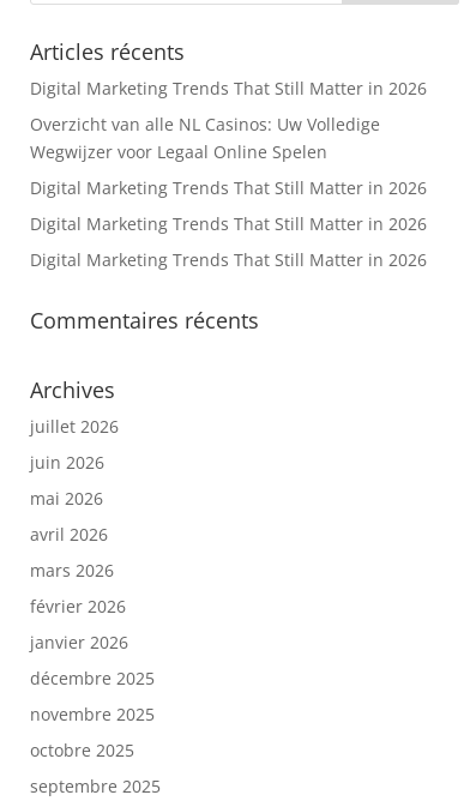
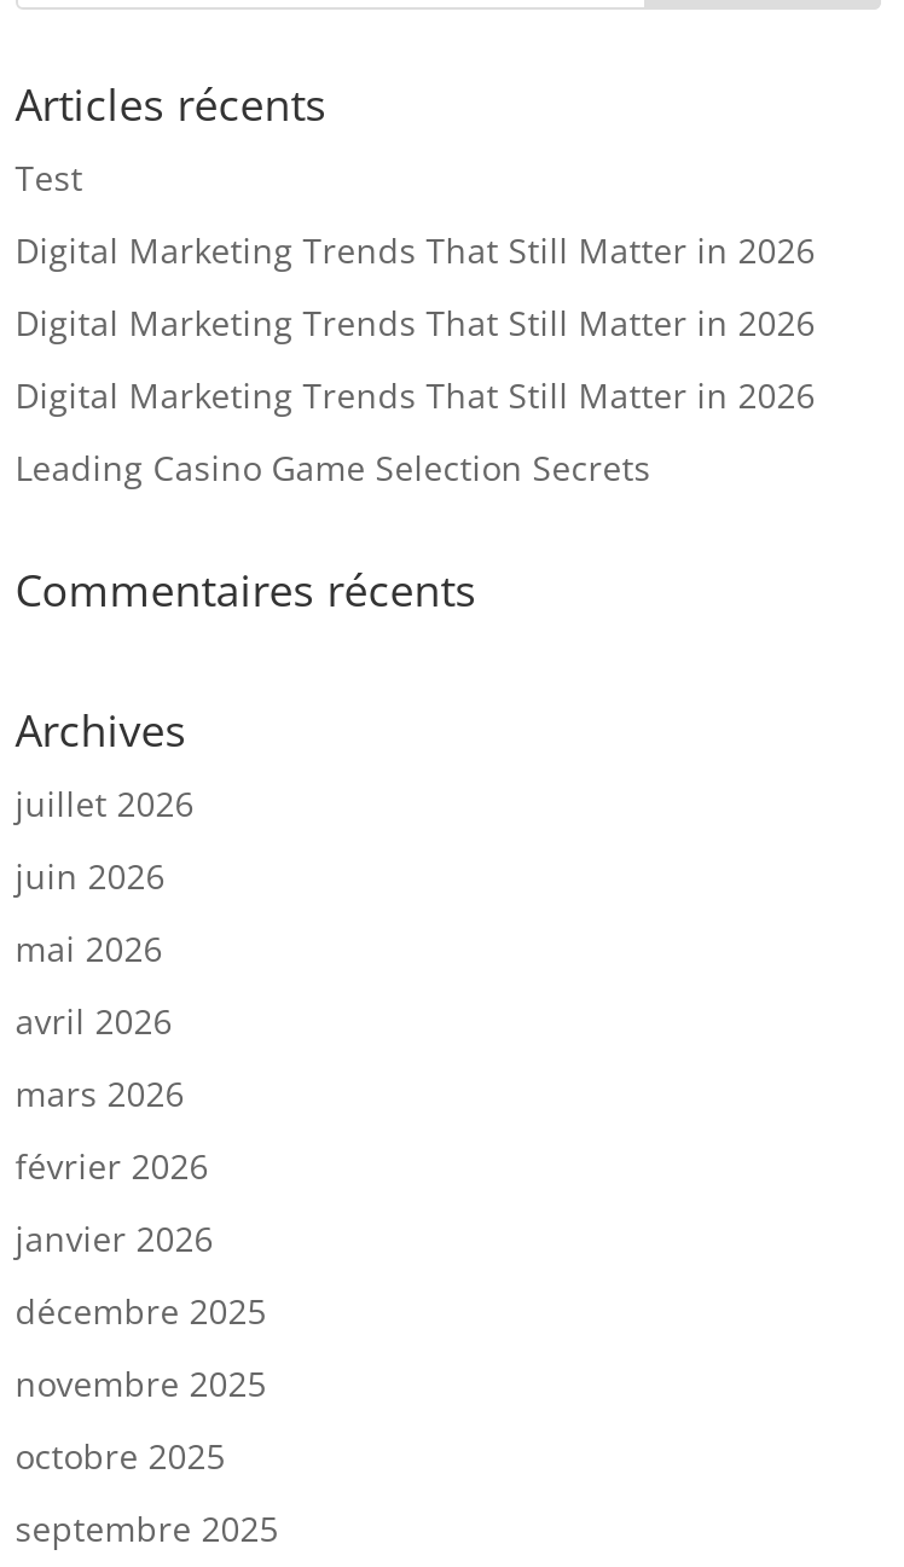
[30,77,427,163] Digital Marketing Trends That Still Matter in 2026 | Overzicht van alle NL Casinos: Uw Volledige | Wegwijzer voor Legaal Online Spelen -> [15,155,83,201] Test
moved [30,176,427,271] -> [15,227,815,418]: Digital Marketing Trends That Still Matter in 2026 | Digital Marketing Trends That Still Matter in 2026 | Digital Marketing Trends That Still Matter in 2026
none -> [15,445,651,491] Leading Casino Game Selection Secrets

